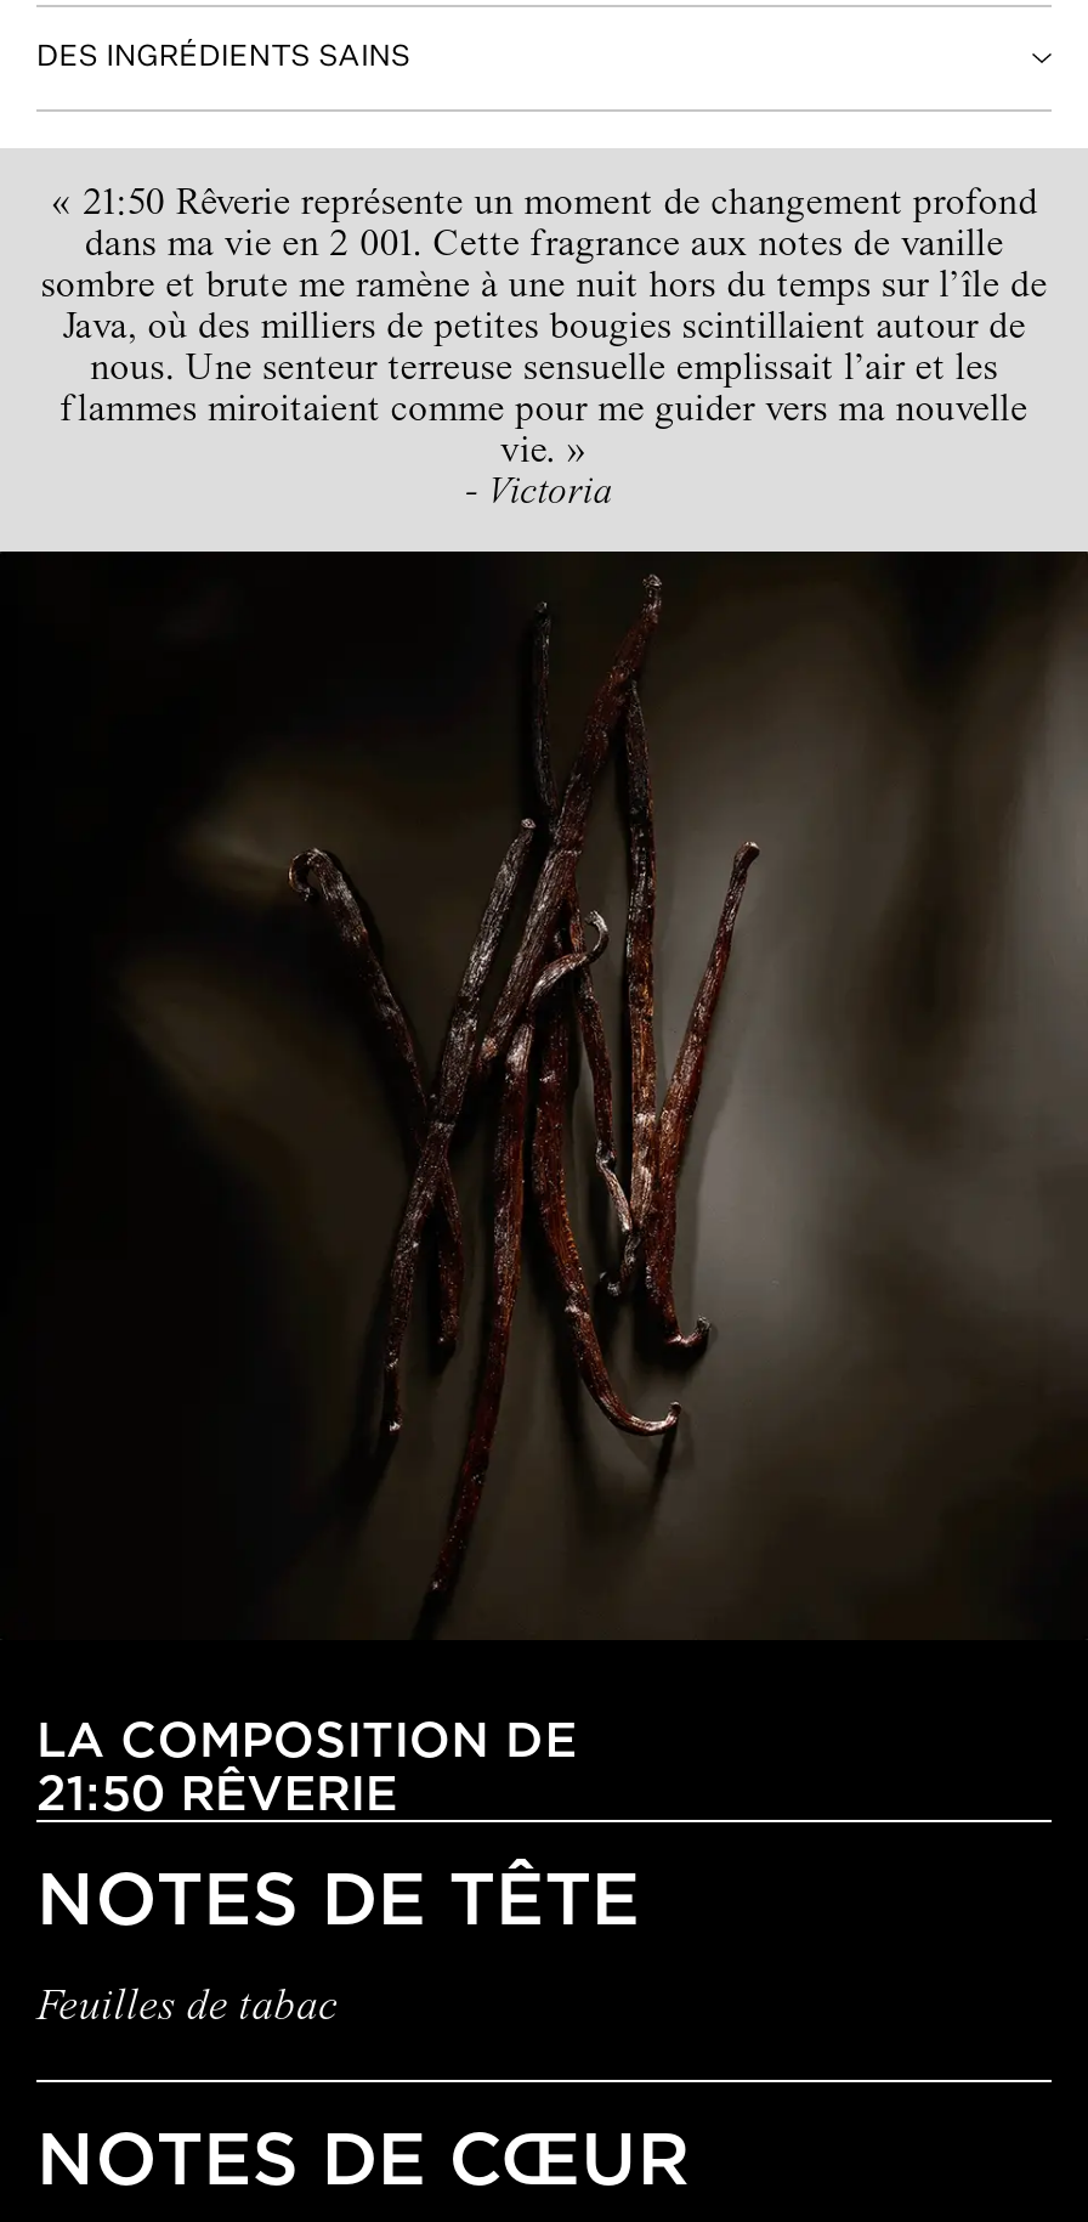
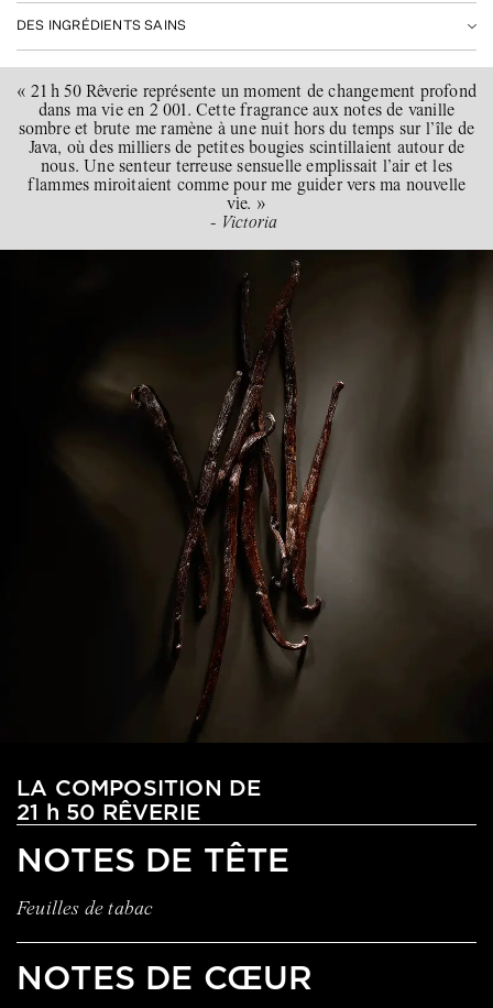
[50,183,1038,222] « 21:50 Rêverie représente un moment de changement profond -> [17,83,476,101] « 21 h 50 Rêverie représente un moment de changement profond
[36,1763,397,1821] 21:50 RÊVERIE -> [17,798,200,825] 21 h 50 RÊVERIE

